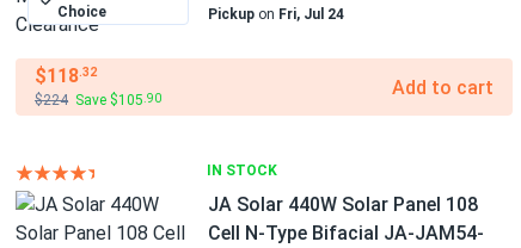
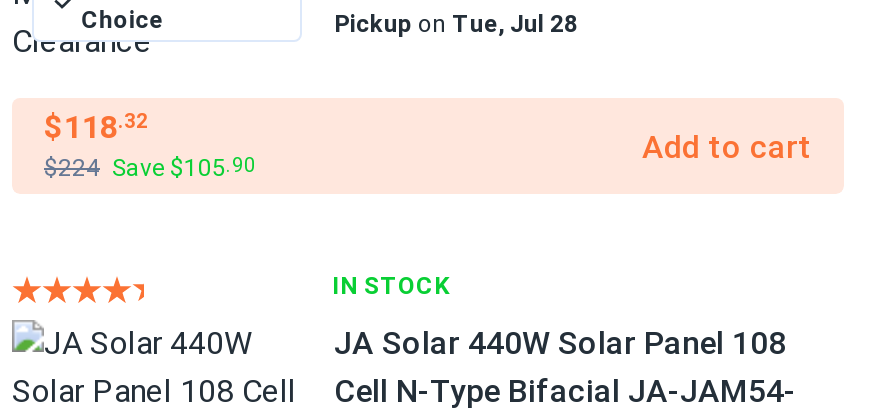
[208,6,344,23] Pickup on Fri, Jul 24 -> [334,10,578,38] Pickup on Tue, Jul 28

